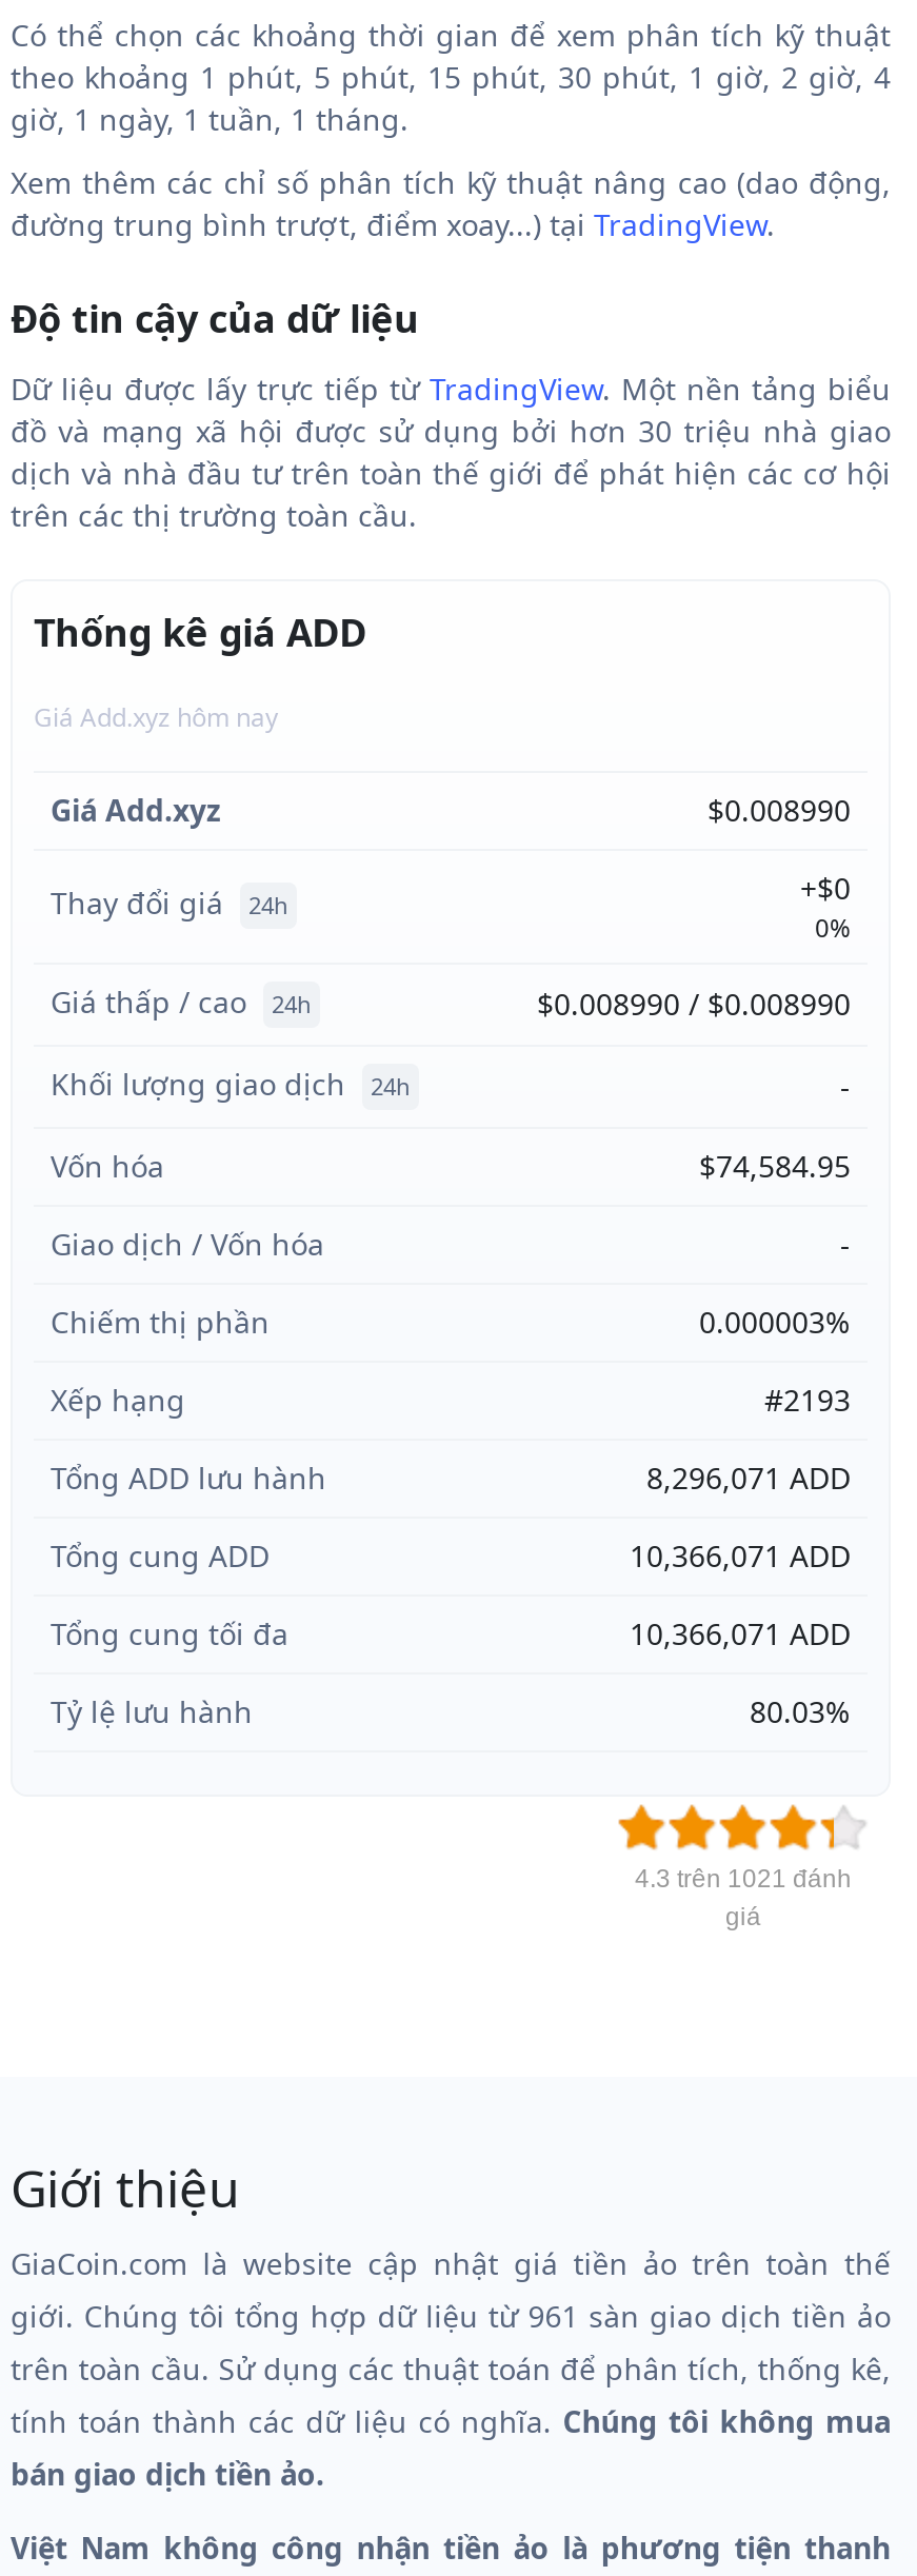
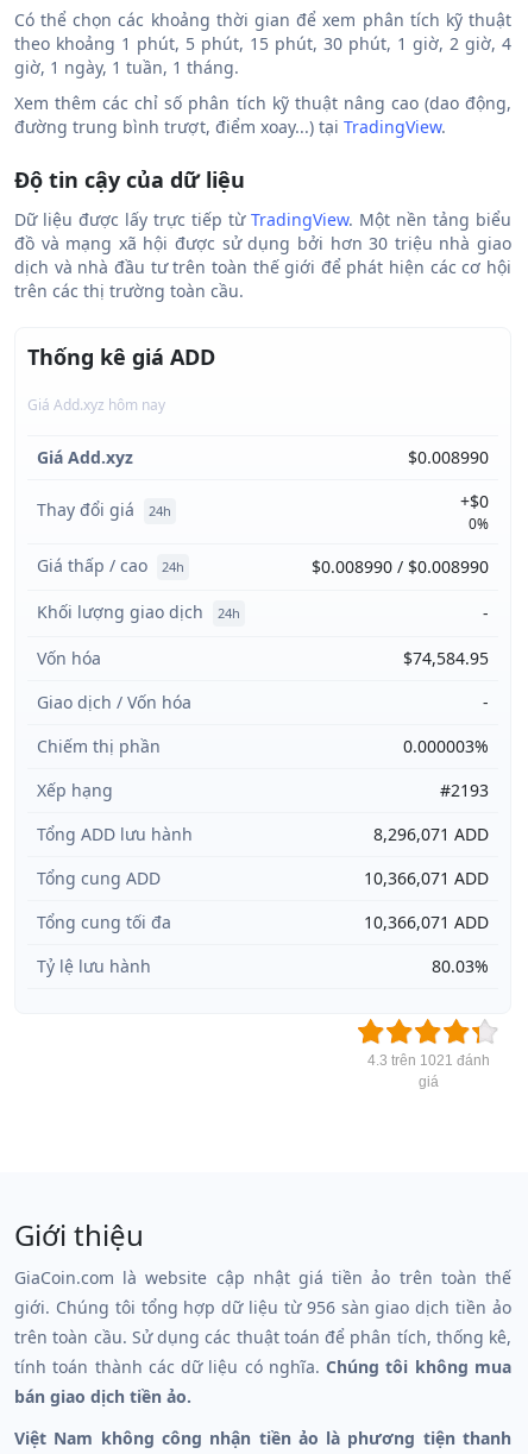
[11,2295,891,2335] giới. Chúng tôi tổng hợp dữ liệu từ 961 sàn giao dịch tiền ảo -> [14,1296,511,1318] giới. Chúng tôi tổng hợp dữ liệu từ 956 sàn giao dịch tiền ảo

